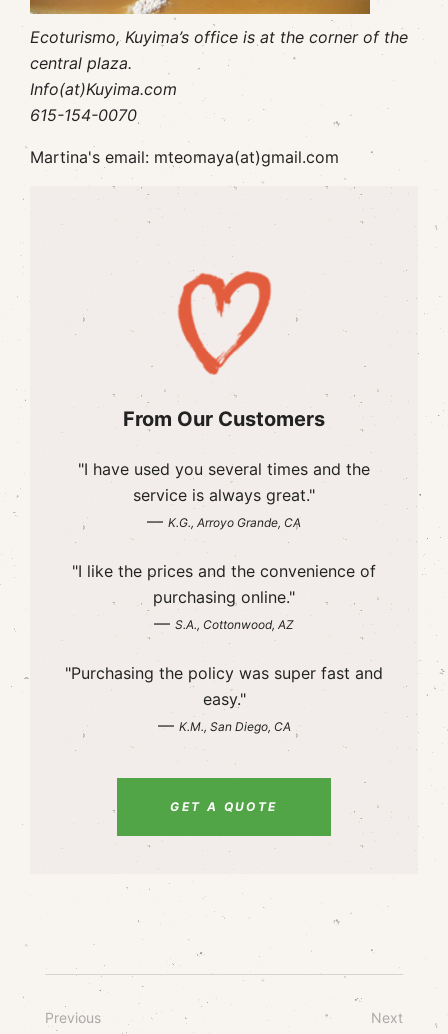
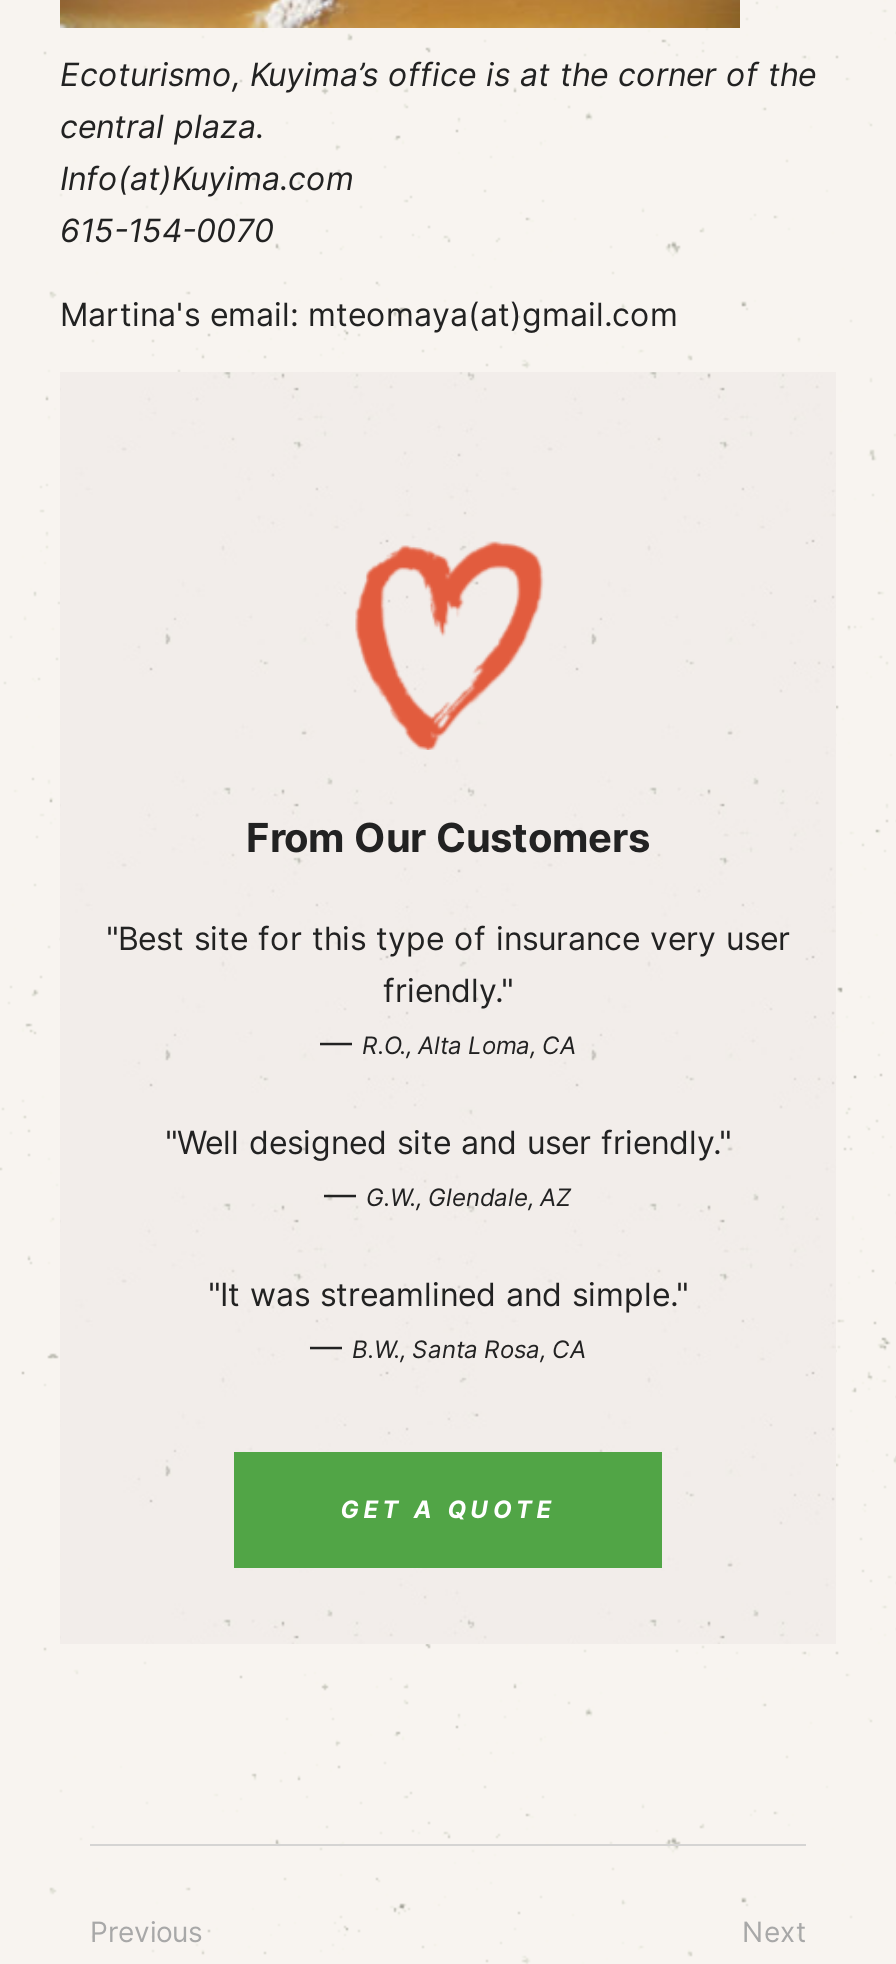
[78,459,370,531] "I have used you several times and the | service is always great." | — K.G., Arroyo Grande, CA -> [106,918,790,1062] "Best site for this type of insurance very user | friendly." | — R.O., Alta Loma, CA
[72,561,376,633] "I like the prices and the convenience of | purchasing online." | — S.A., Cottonwood, AZ -> [165,1122,731,1214] "Well designed site and user friendly." | — G.W., Glendale, AZ
[65,663,383,735] "Purchasing the policy was super fast and | easy." | — K.M., San Diego, CA -> [208,1274,688,1366] "It was streamlined and simple." | — B.W., Santa Rosa, CA

